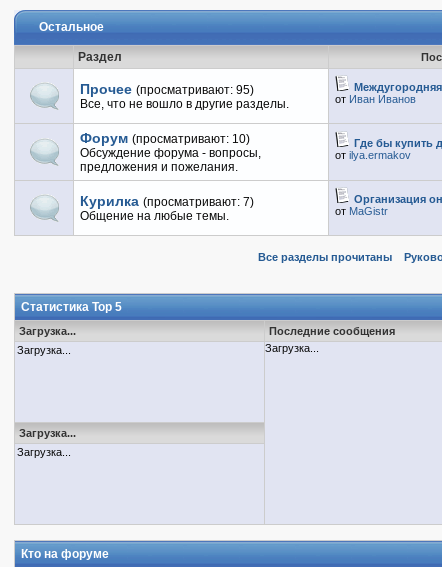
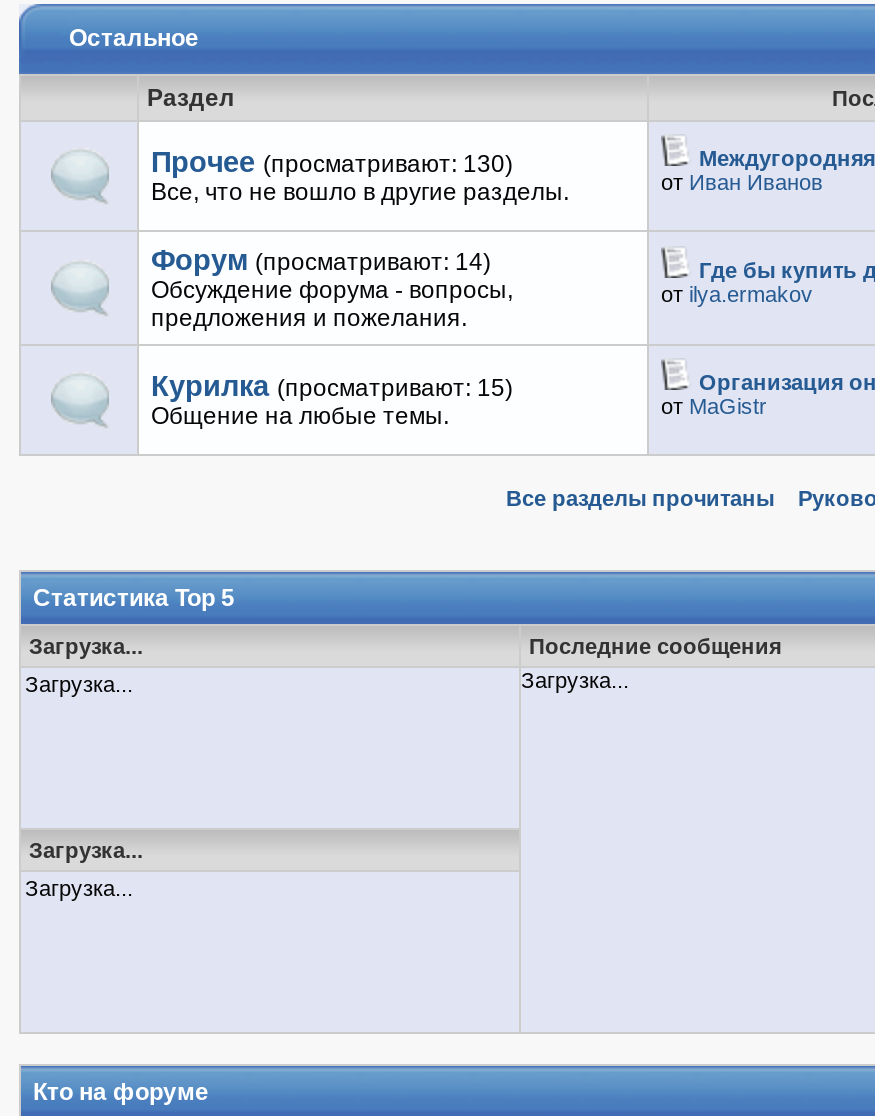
[80,81,254,97] Прочее (просматривают: 95) -> [151,146,513,178] Прочее (просматривают: 130)
[80,130,250,146] Форум (просматривают: 10) -> [151,244,491,276] Форум (просматривают: 14)
[80,193,254,209] Курилка (просматривают: 7) -> [151,370,513,402] Курилка (просматривают: 15)

